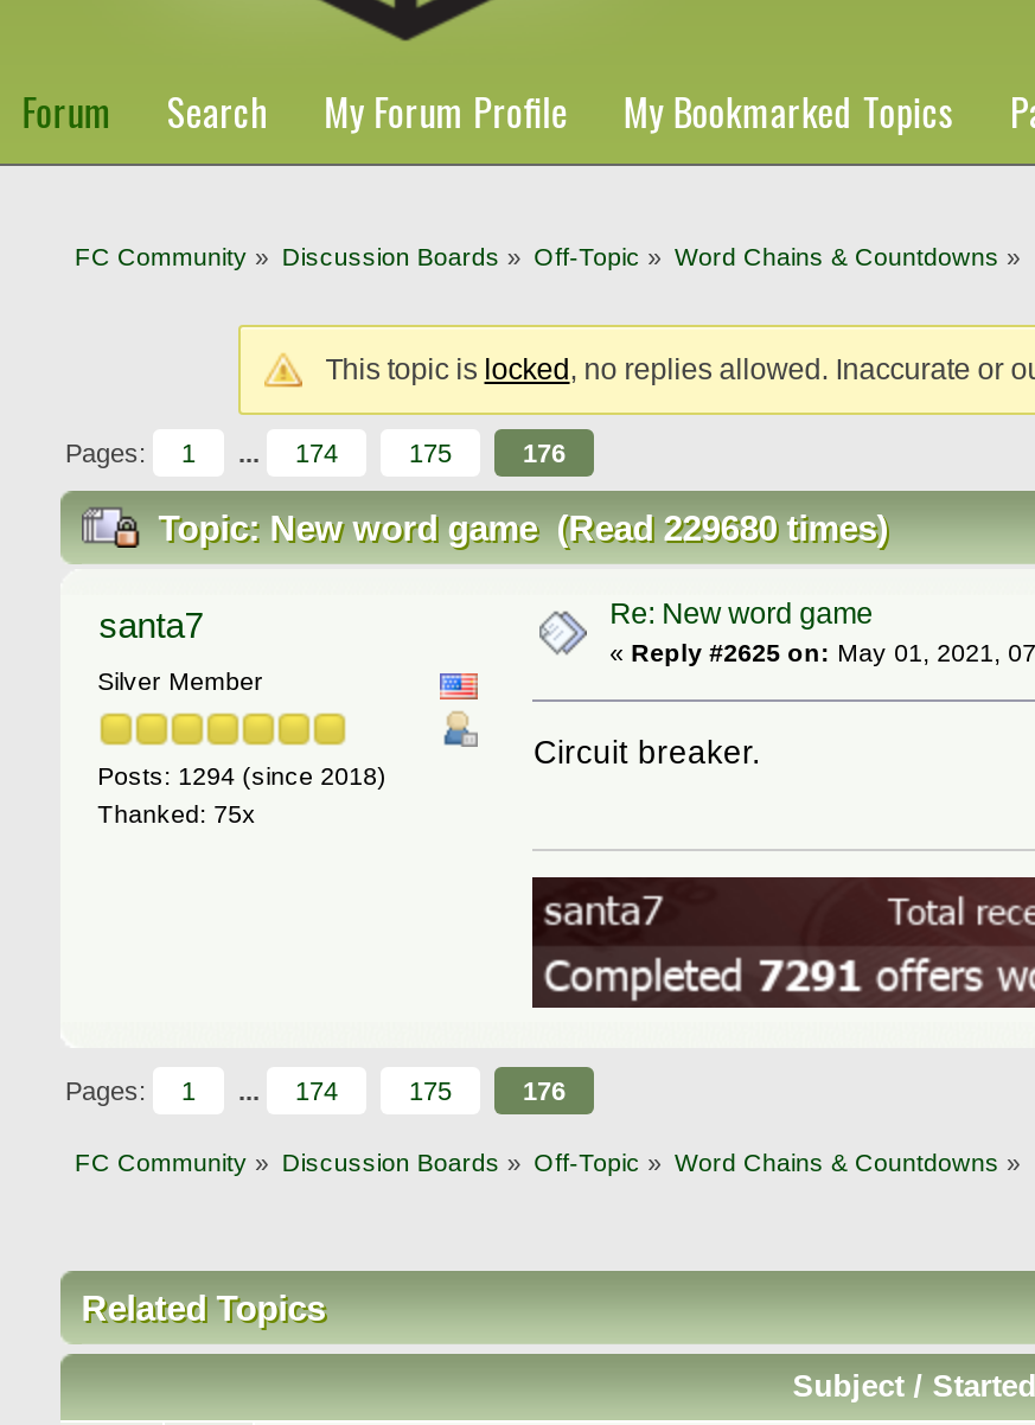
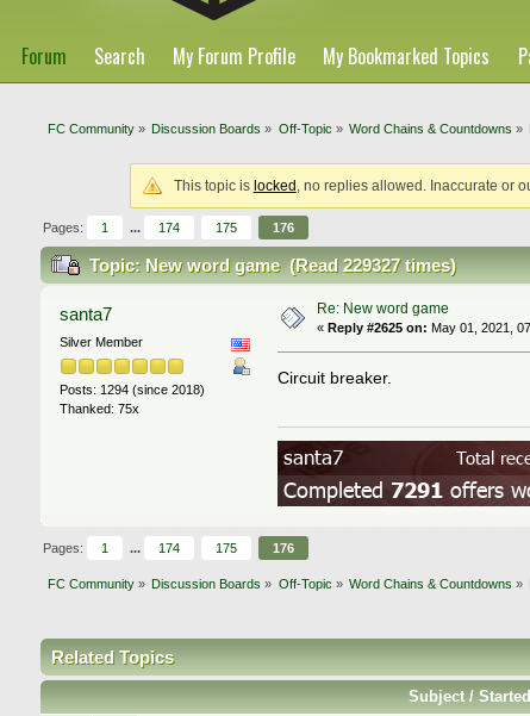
[158,508,888,548] Topic: New word game (Read 229680 times) -> [90,255,456,275] Topic: New word game (Read 229327 times)

